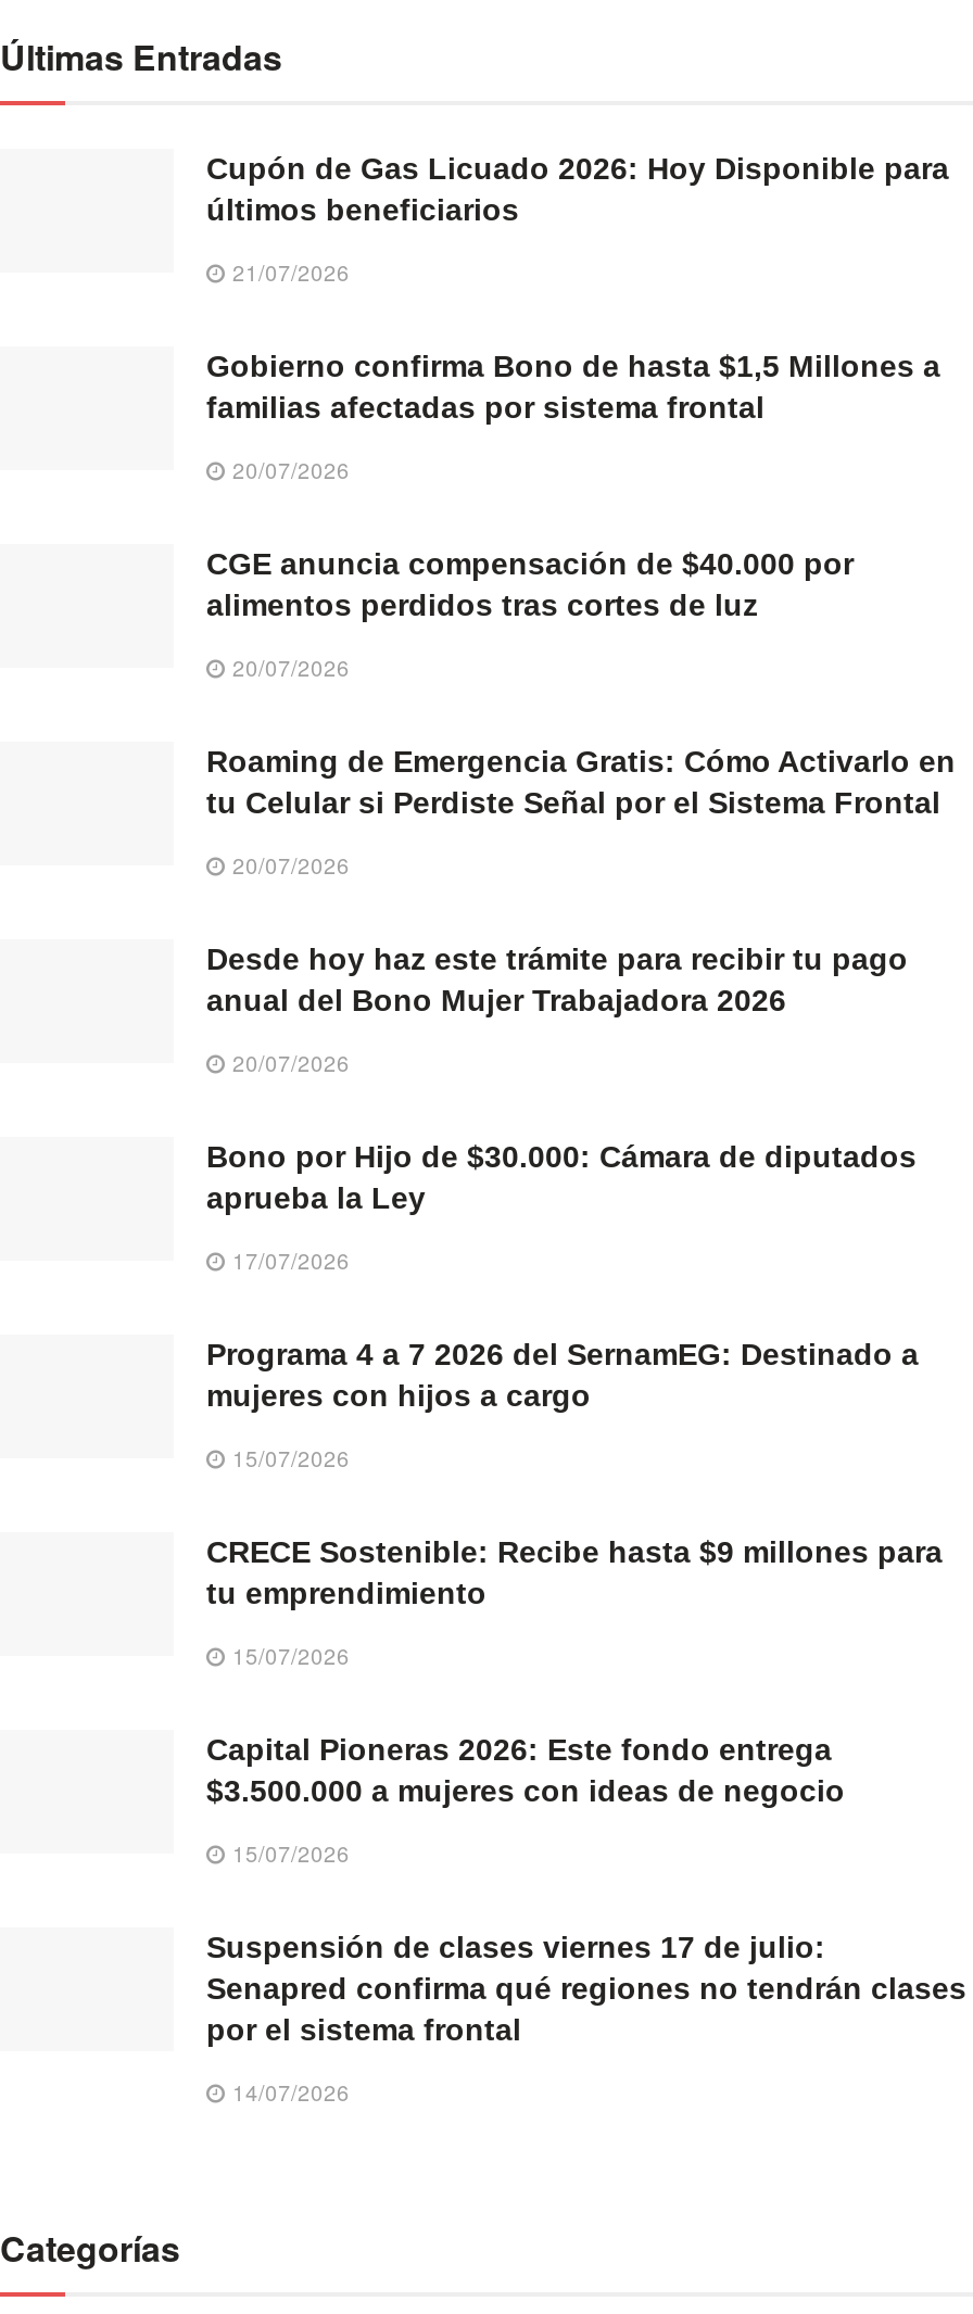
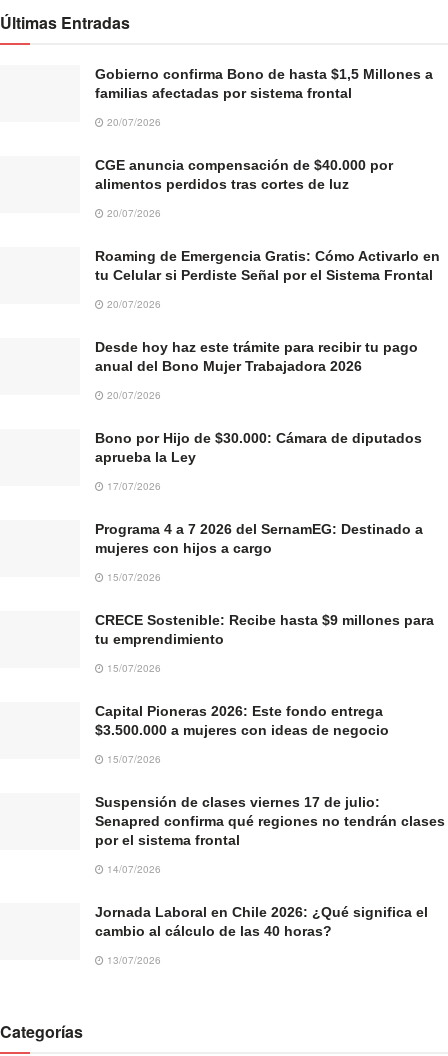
[206,151,949,288] Cupón de Gas Licuado 2026: Hoy Disponible para | últimos beneficiarios | 21/07/2026 -> none
moved [206,348,966,2107] -> [95,66,445,876]: Gobierno confirma Bono de hasta $1,5 Millones a | familias afectadas por sistema frontal | 20/07/2026 | ... | por el sistema frontal | 14/07/2026
none -> [95,904,428,967] Jornada Laboral en Chile 2026: ¿Qué significa el | cambio al cálculo de las 40 horas? | 13/07/2026

